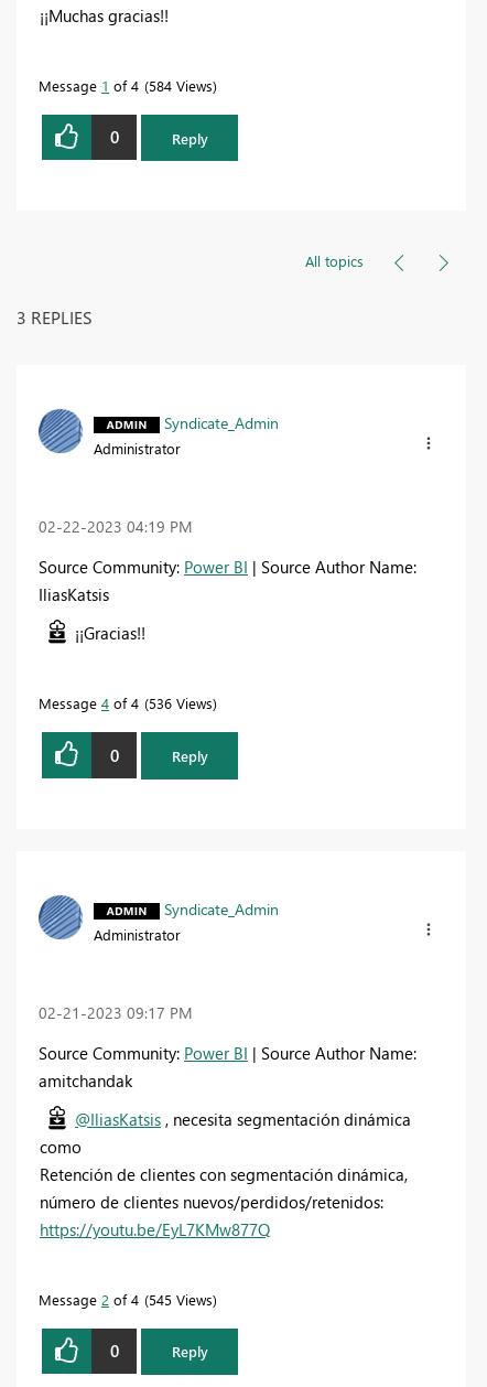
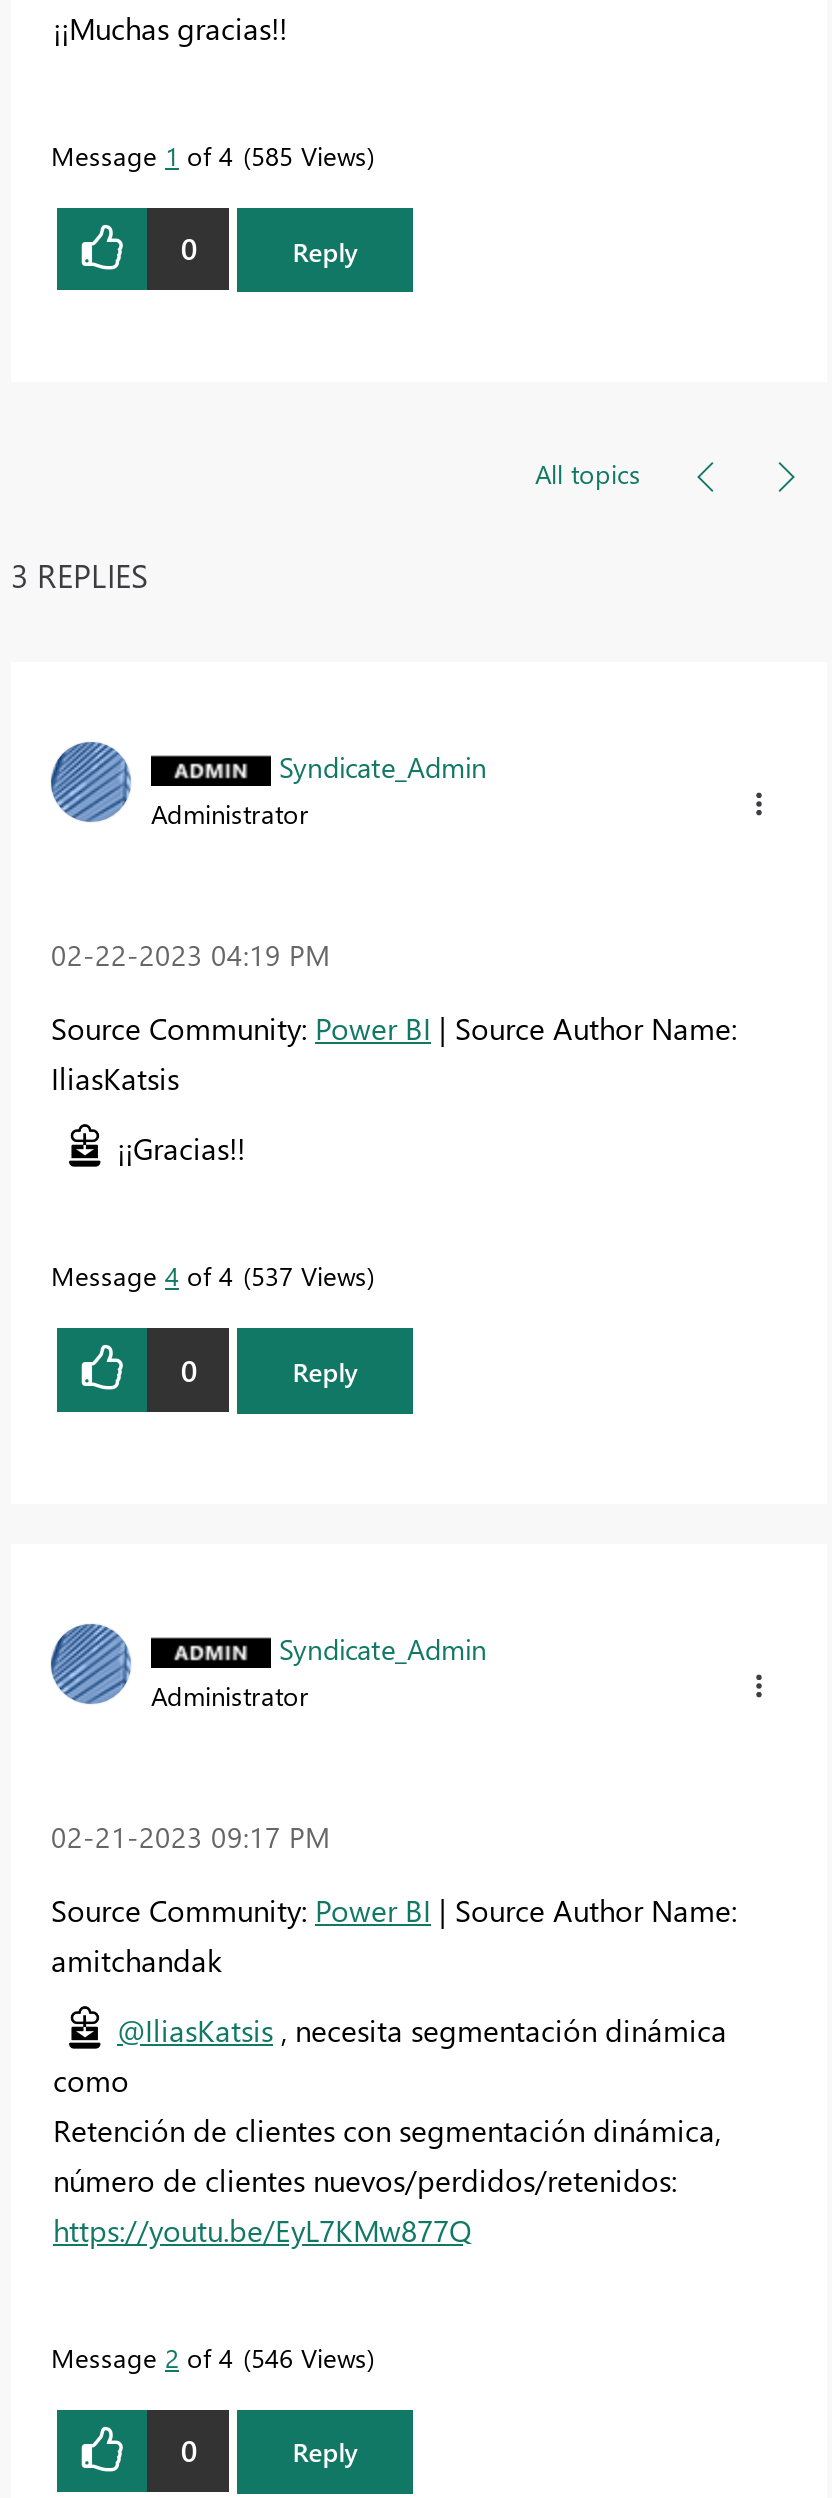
[39,76,213,95] Message 1 of 4 584 Views -> [51,138,367,172] Message 1 of 4 585 Views
[39,694,213,713] Message 4 of 4 536 Views -> [51,1259,367,1293] Message 4 of 4 537 Views
[39,1290,213,1308] Message 2 of 4 545 Views -> [51,2340,367,2374] Message 2 of 4 546 Views

